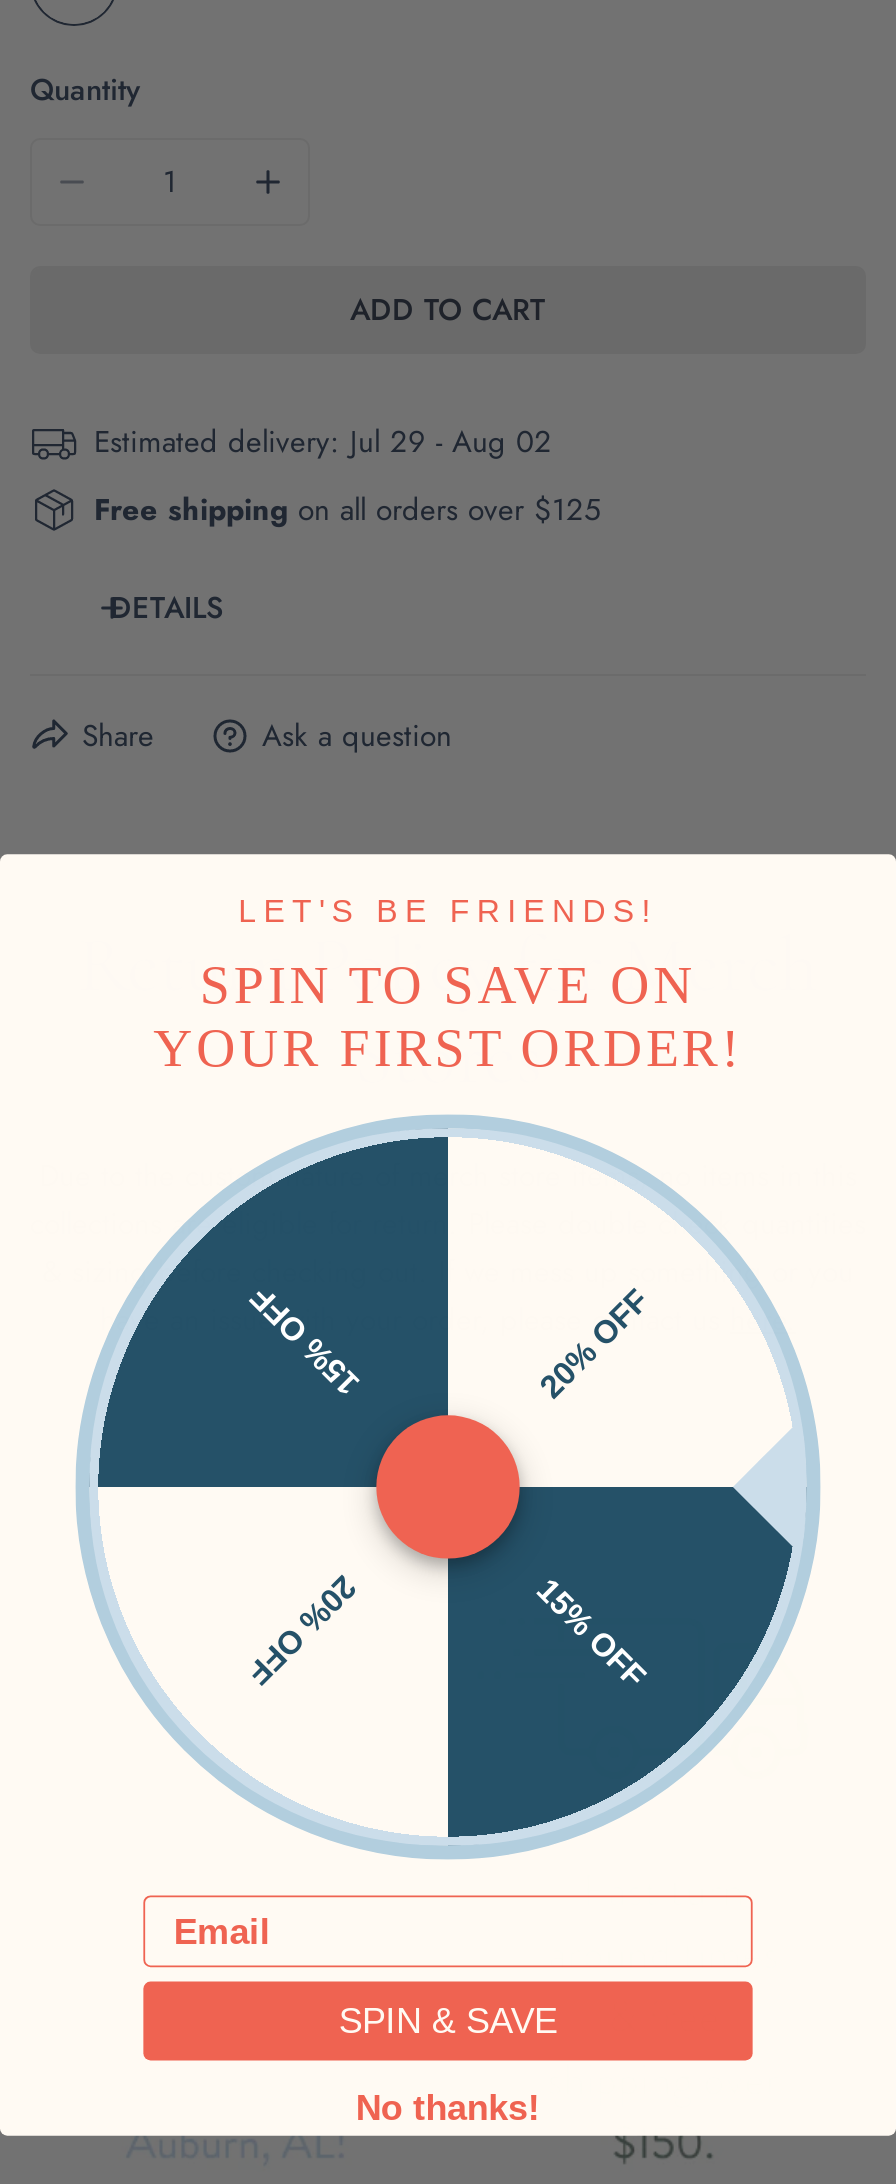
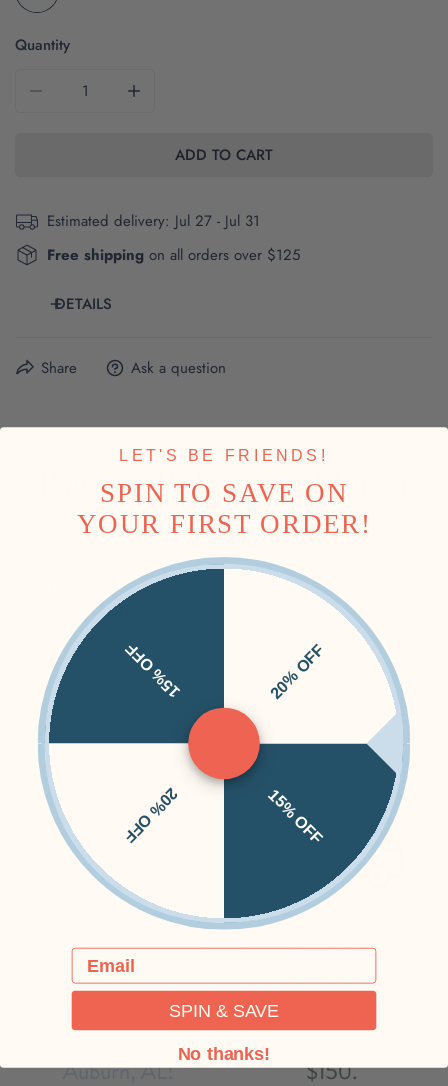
[94,420,552,464] Estimated delivery: Jul 29 - Aug 02 -> [47,210,260,232] Estimated delivery: Jul 27 - Jul 31

